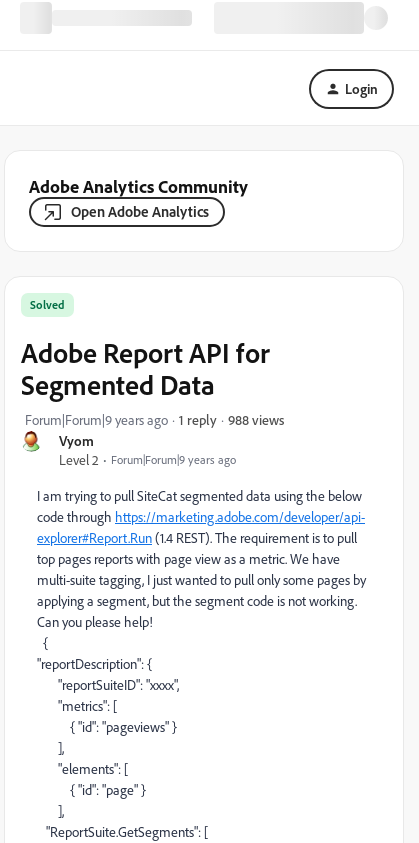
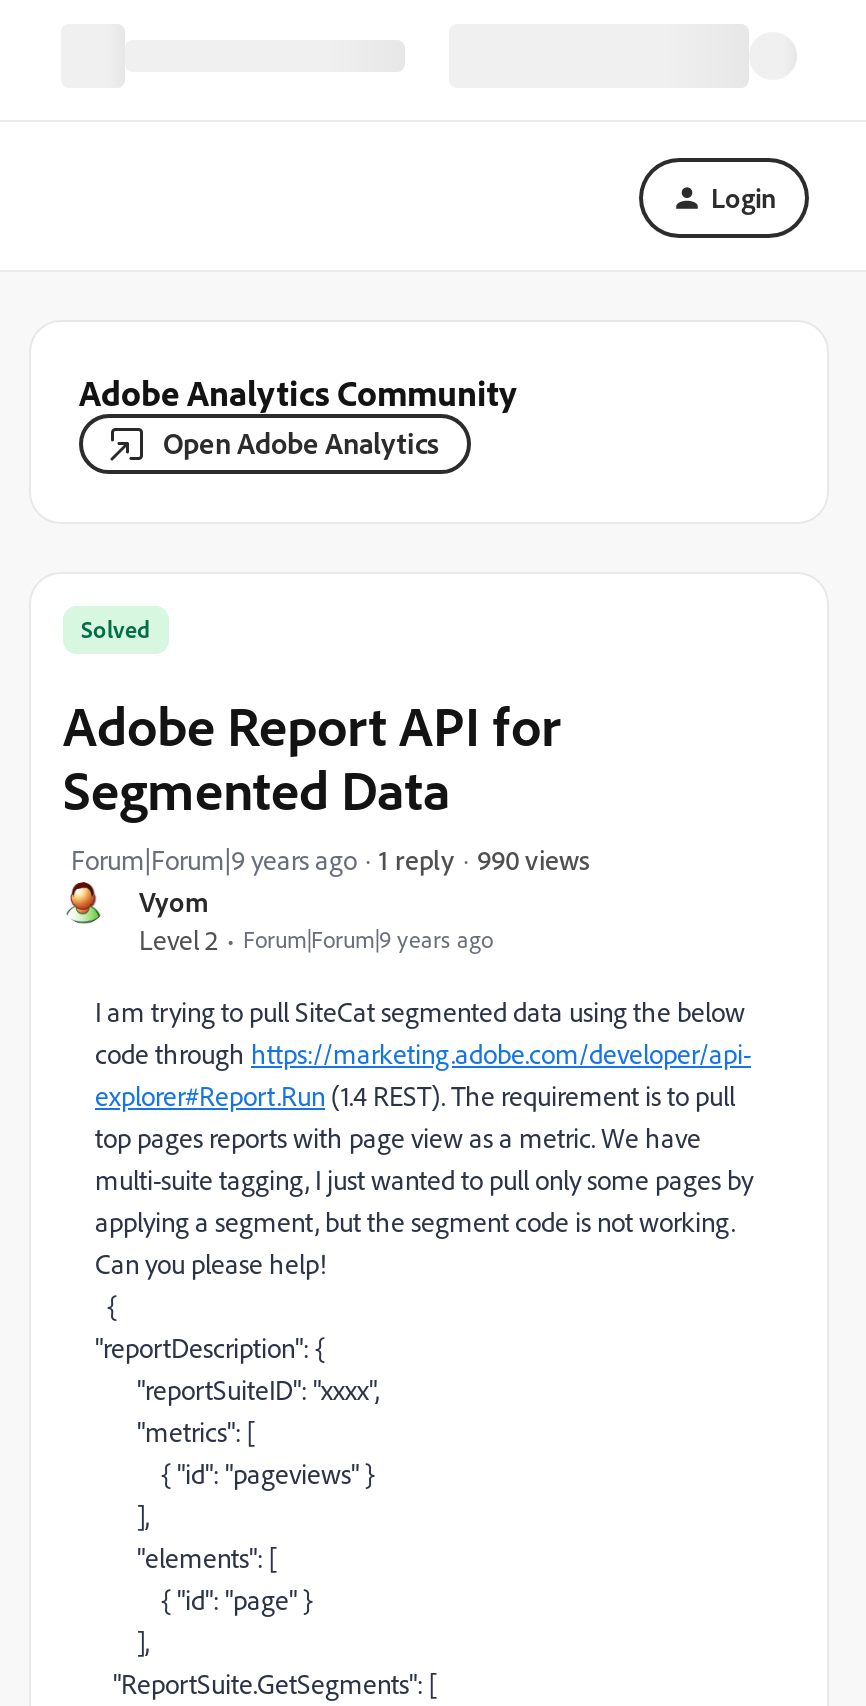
[228,410,284,427] 988 views -> [477,841,589,875] 990 views

